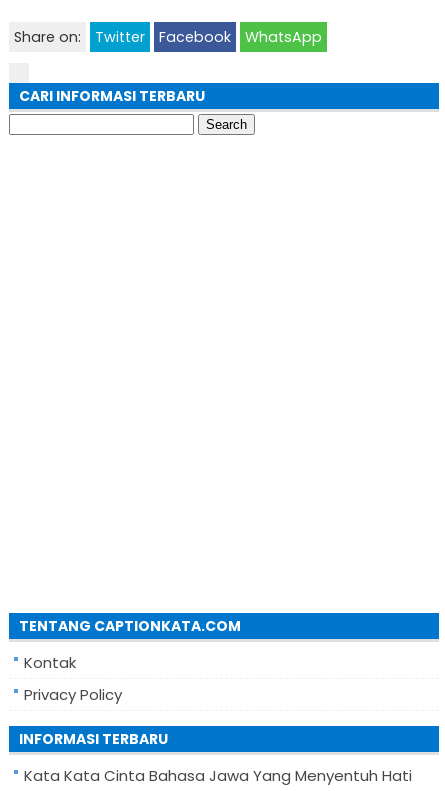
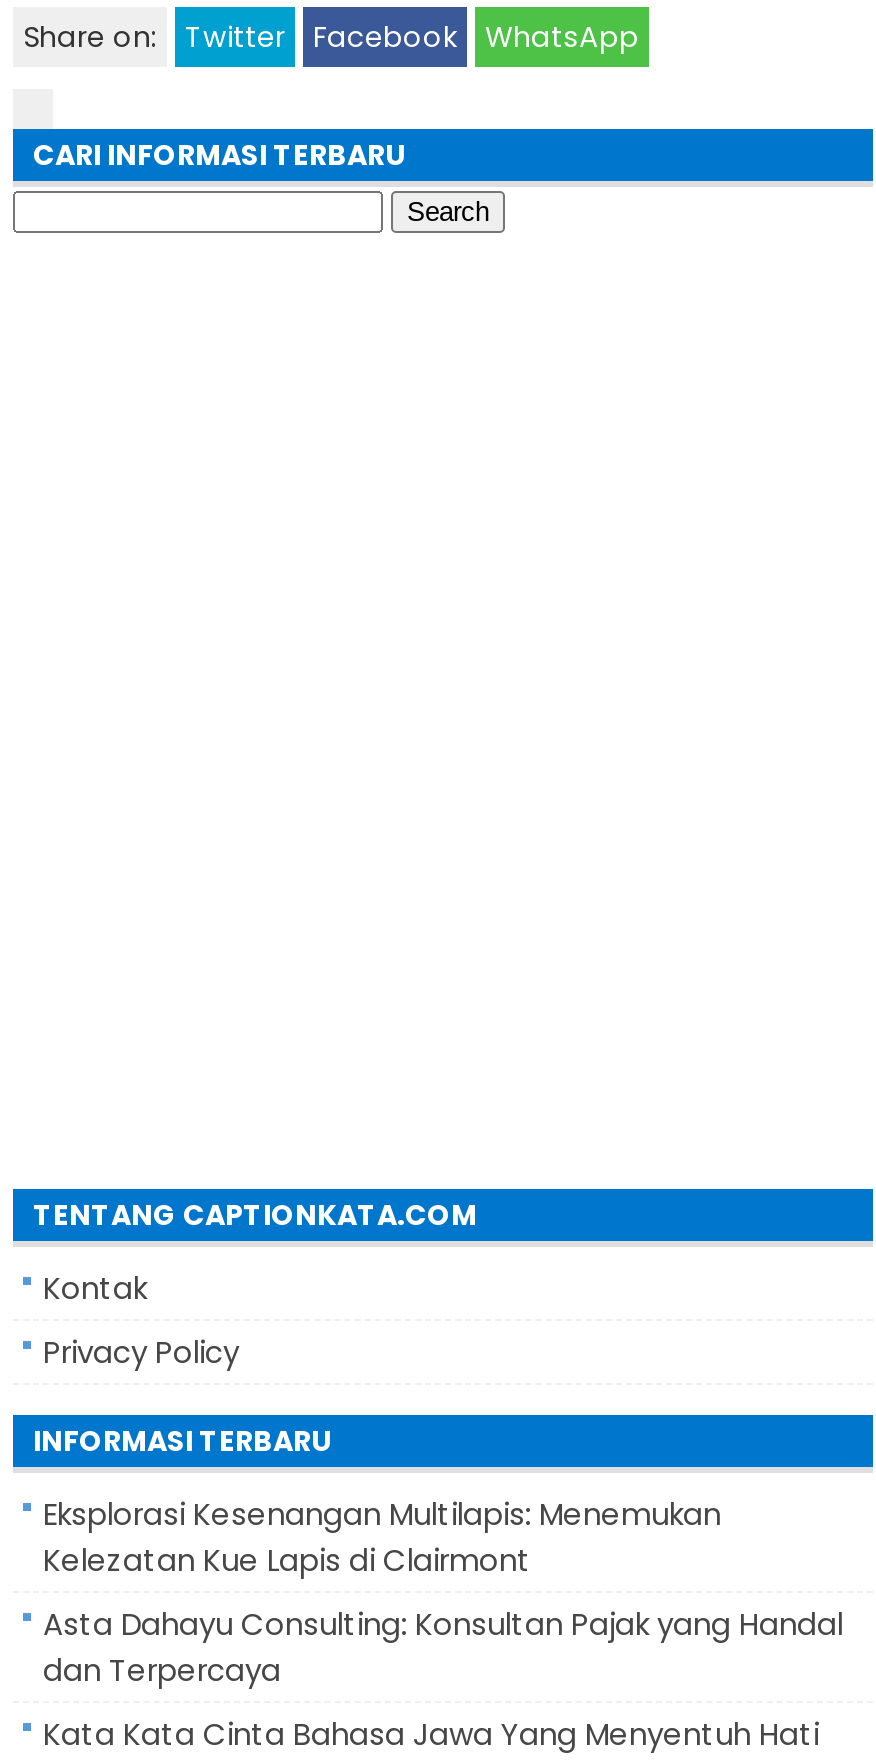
none -> [43,1493,843,1691] Eksplorasi Kesenangan Multilapis: Menemukan | Kelezatan Kue Lapis di Clairmont | Asta Dahayu Consulting: Konsultan Pajak yang Handal | dan Terpercaya

